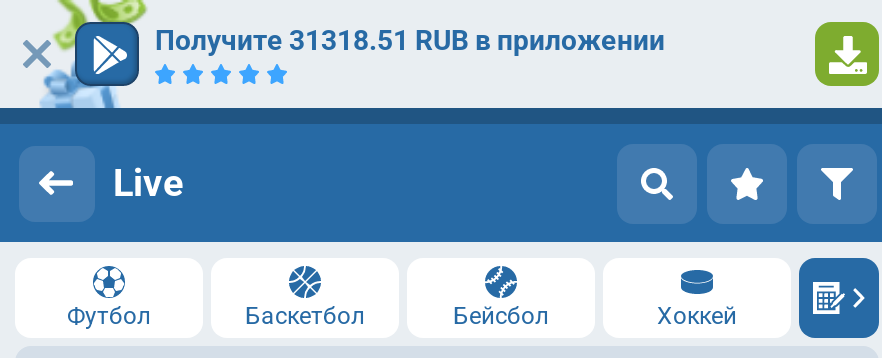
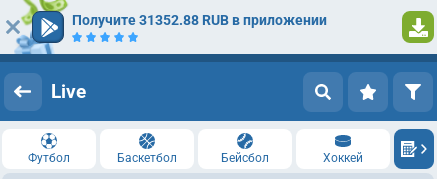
[155,24,665,56] Получите 31318.51 RUB в приложении -> [72,12,327,28] Получите 31352.88 RUB в приложении

